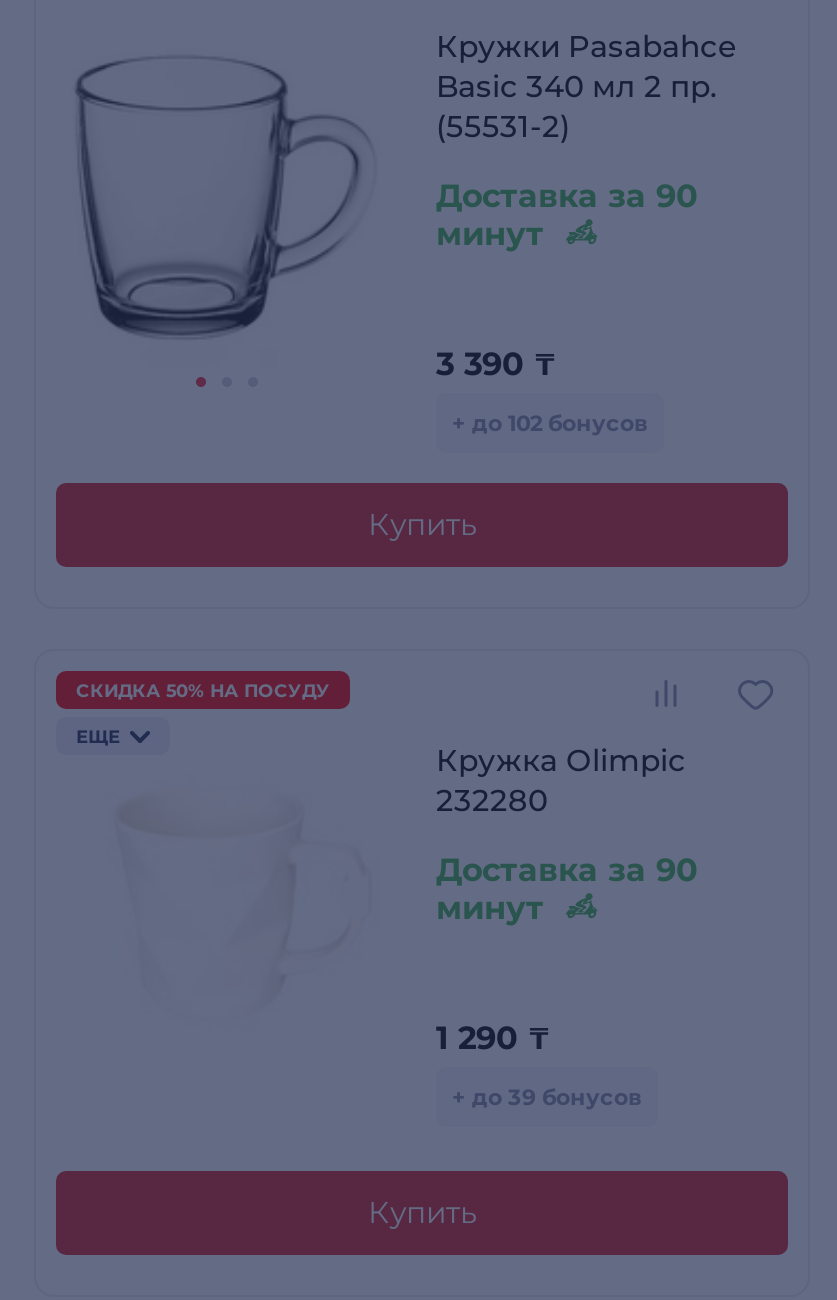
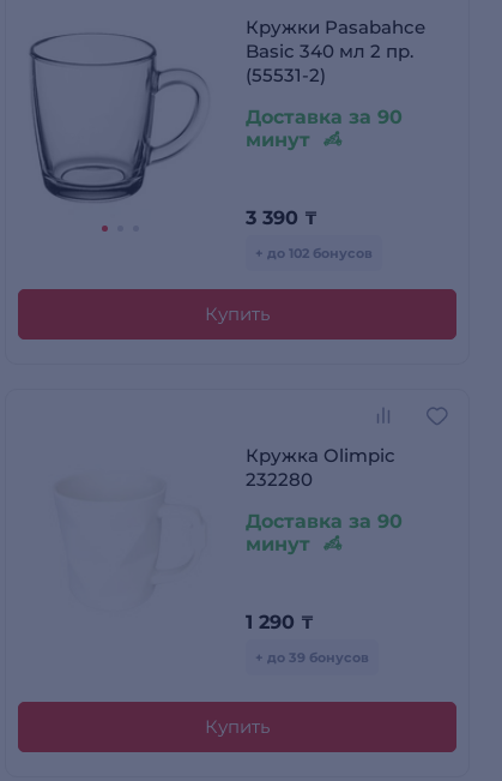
[76,679,330,747] СКИДКА 50% НА ПОСУДУ | ЕЩЕ -> none

